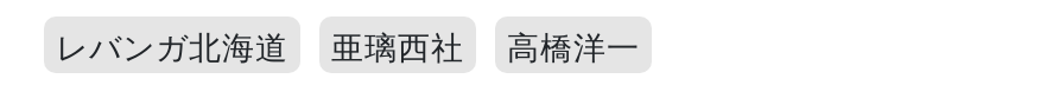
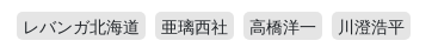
none -> [338,14,405,37] 川澄浩平

